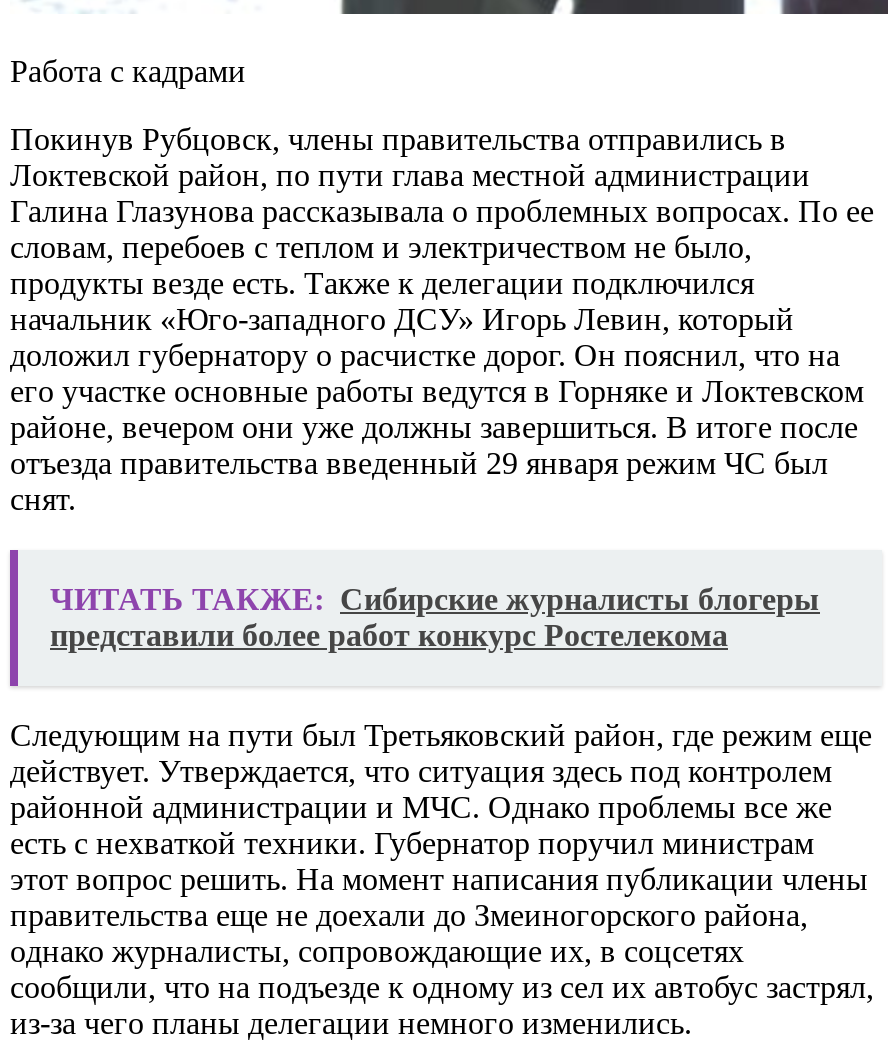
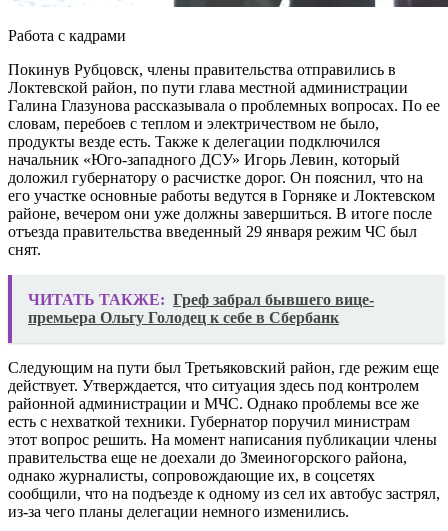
[50,582,820,652] ЧИТАТЬ ТАКЖЕ: Сибирские журналисты блогеры | представили более работ конкурс Ростелекома -> [28,291,374,326] ЧИТАТЬ ТАКЖЕ: Греф забрал бывшего вице- | премьера Ольгу Голодец к себе в Сбербанк

